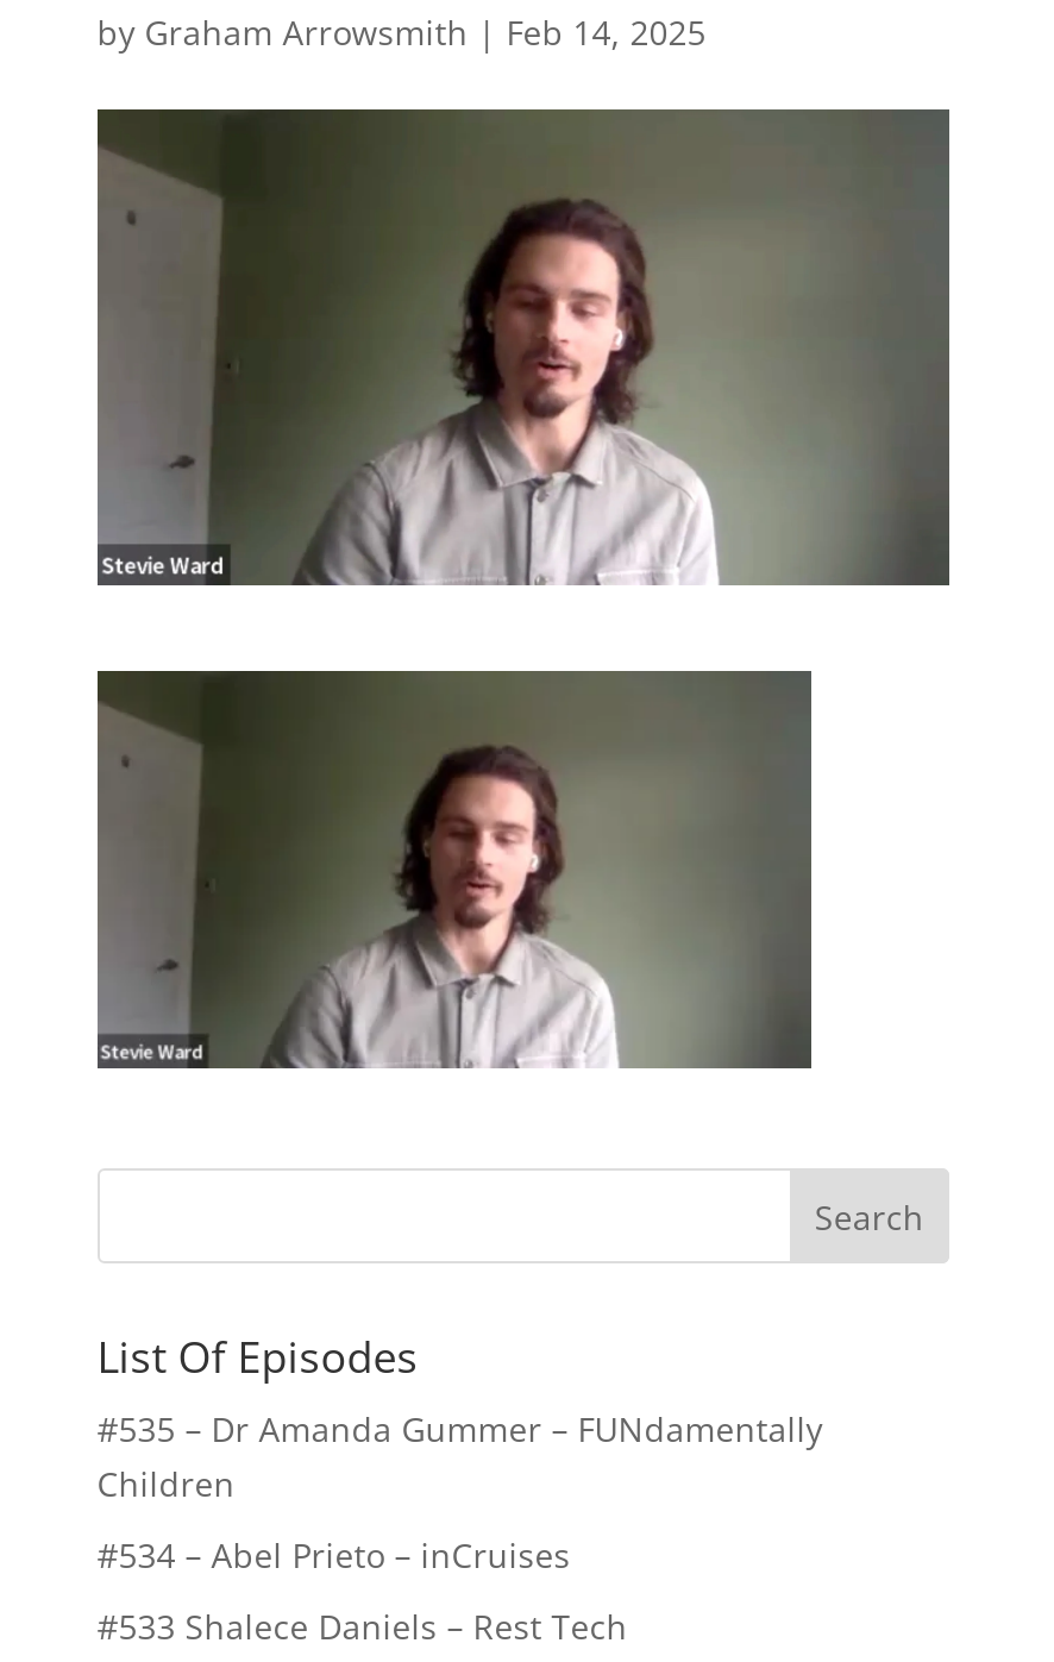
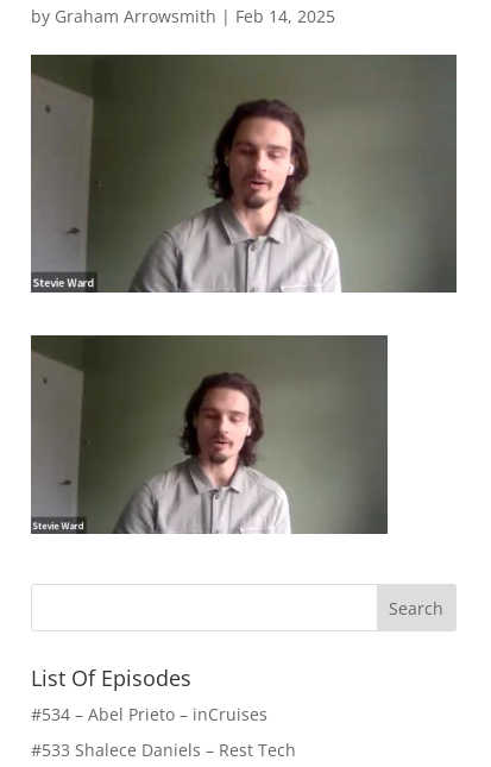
[97,1407,823,1507] #535 – Dr Amanda Gummer – FUNdamentally | Children -> none

